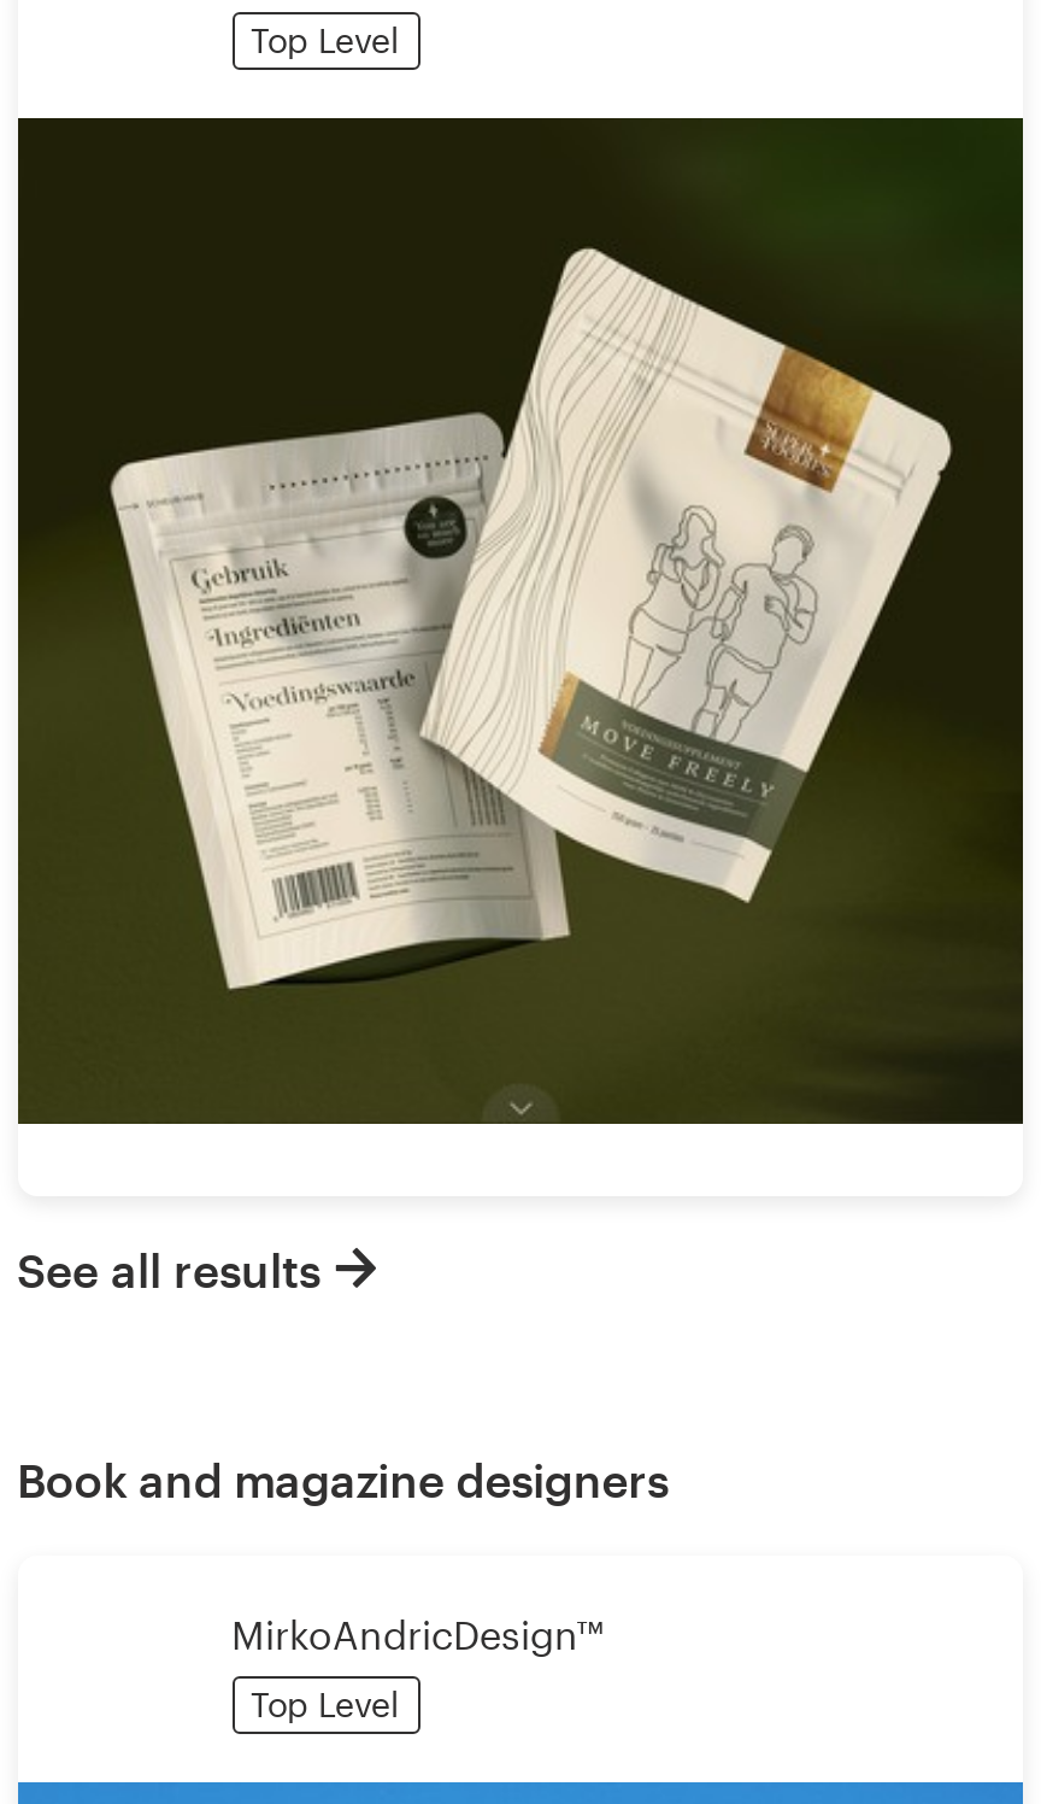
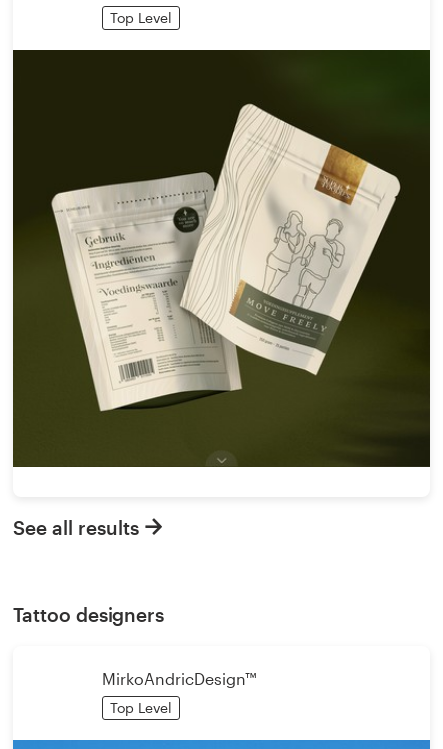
[17,1452,668,1507] Book and magazine designers -> [12,603,164,626] Tattoo designers

